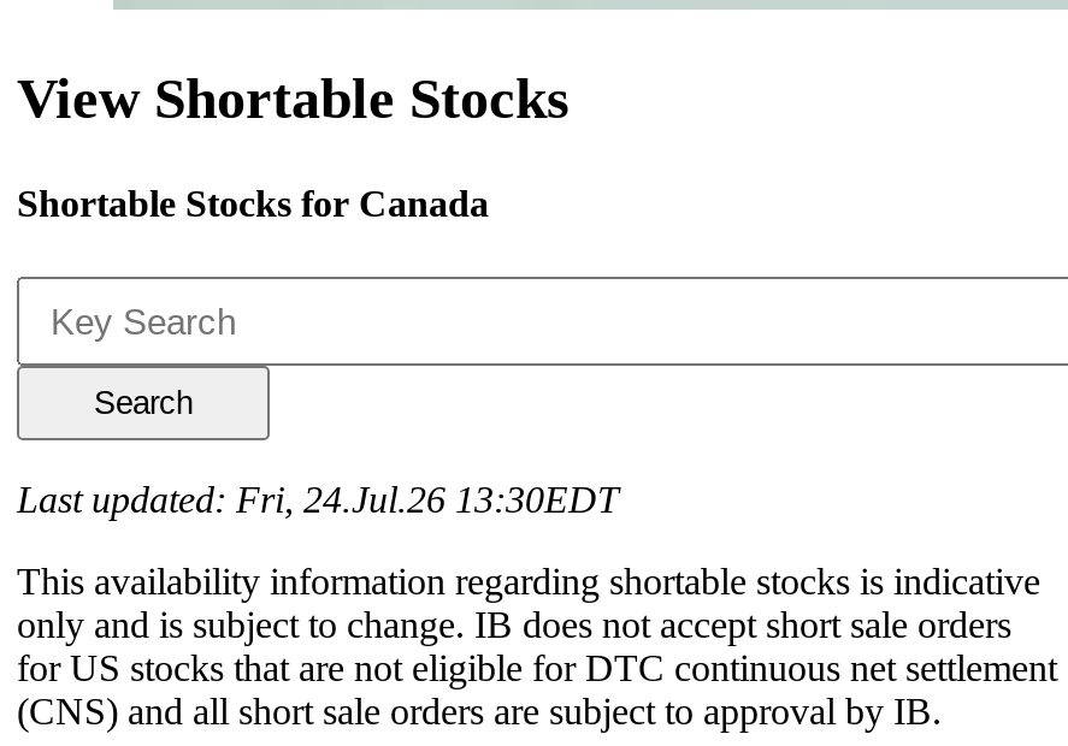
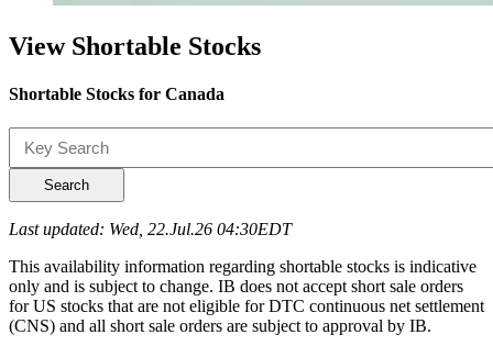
[17,480,619,521] Last updated: Fri, 24.Jul.26 13:30EDT -> [9,220,292,239] Last updated: Wed, 22.Jul.26 04:30EDT

